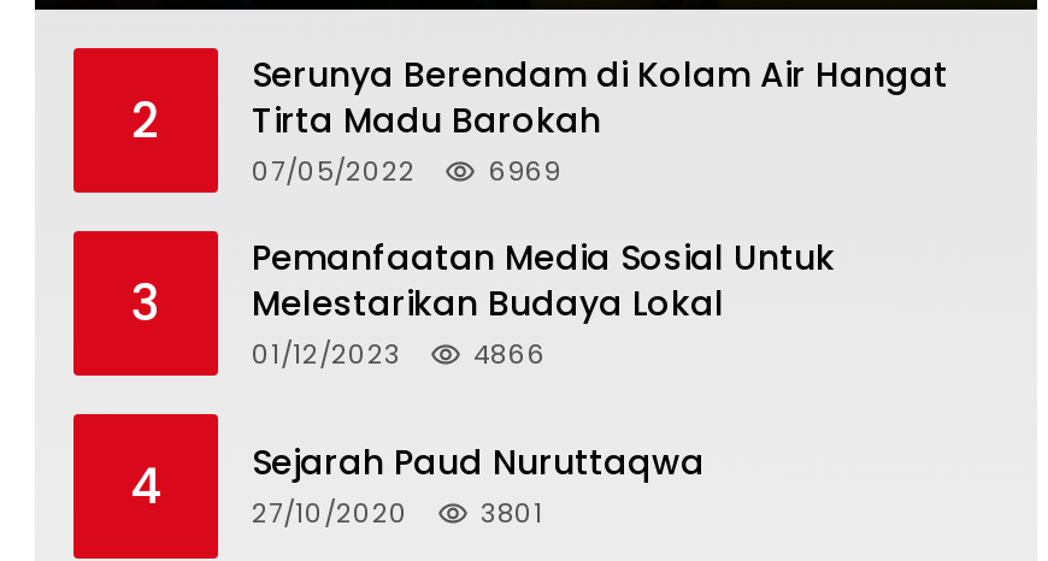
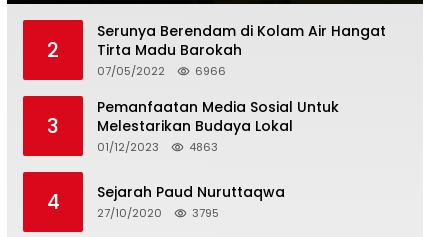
[252,151,560,190] 07/05/2022 6969 -> [97,63,226,79] 07/05/2022 6966
[252,334,546,373] 01/12/2023 4866 -> [97,139,218,155] 01/12/2023 4863
[252,495,543,533] 27/10/2020 3801 -> [97,205,219,221] 27/10/2020 3795

